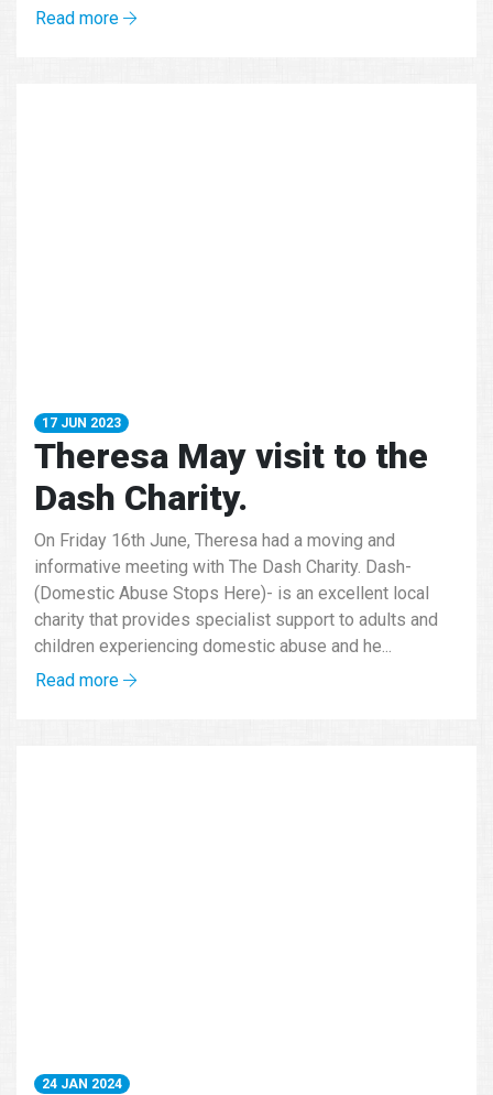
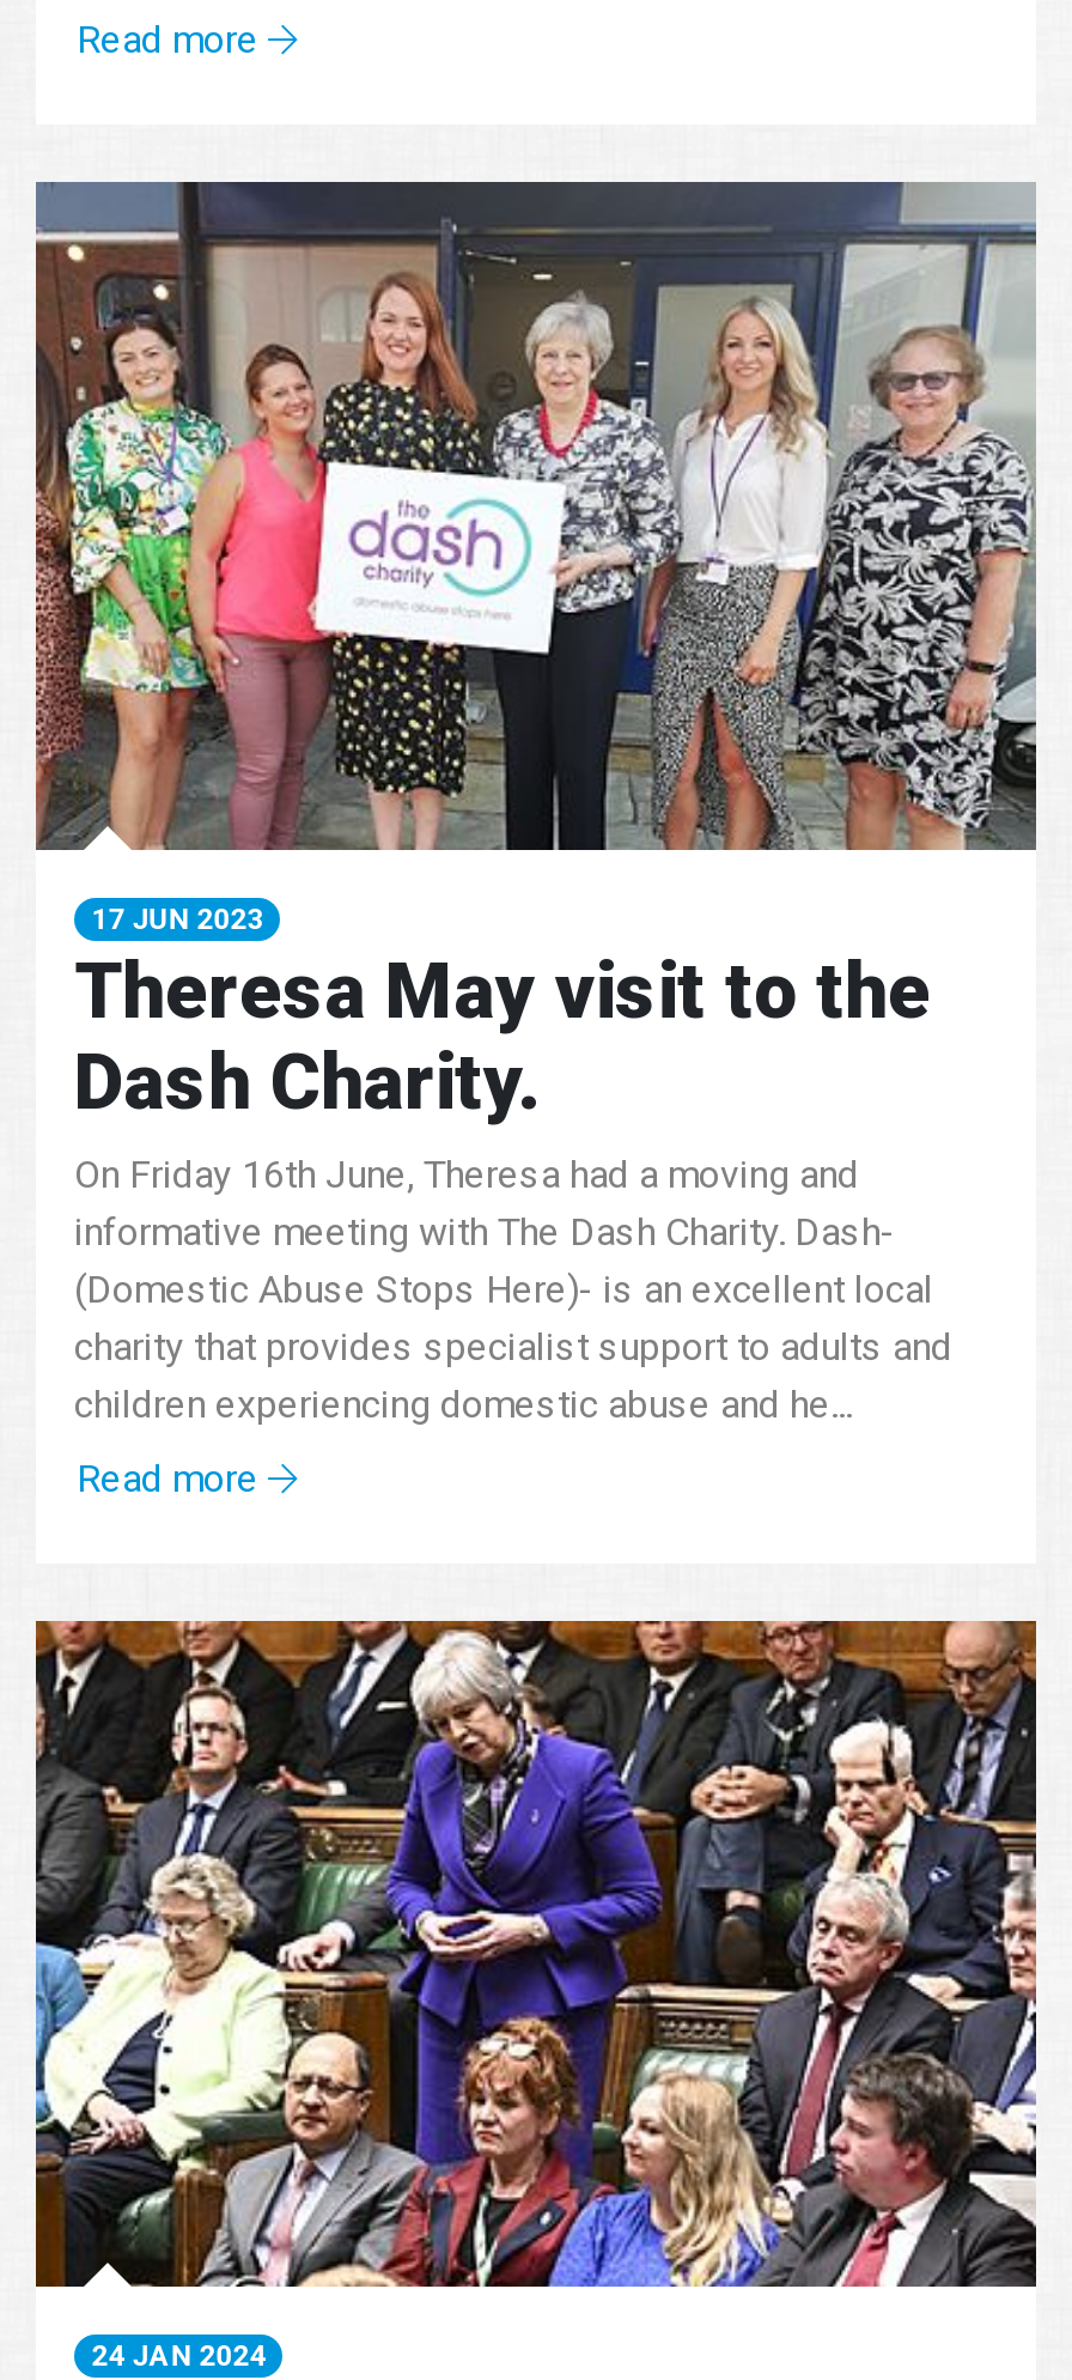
none -> [33,180,1038,852] [image]
none -> [33,1619,1038,2289] [image]

